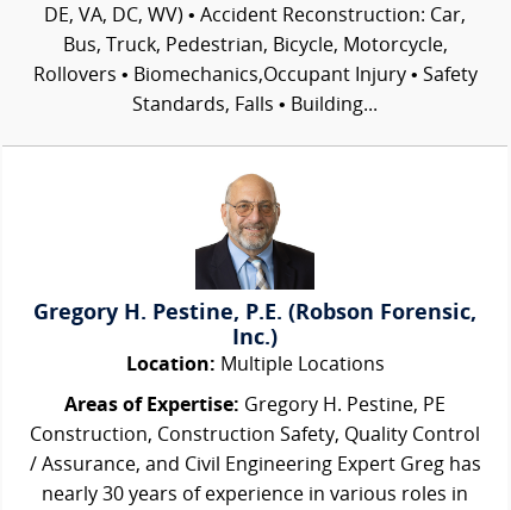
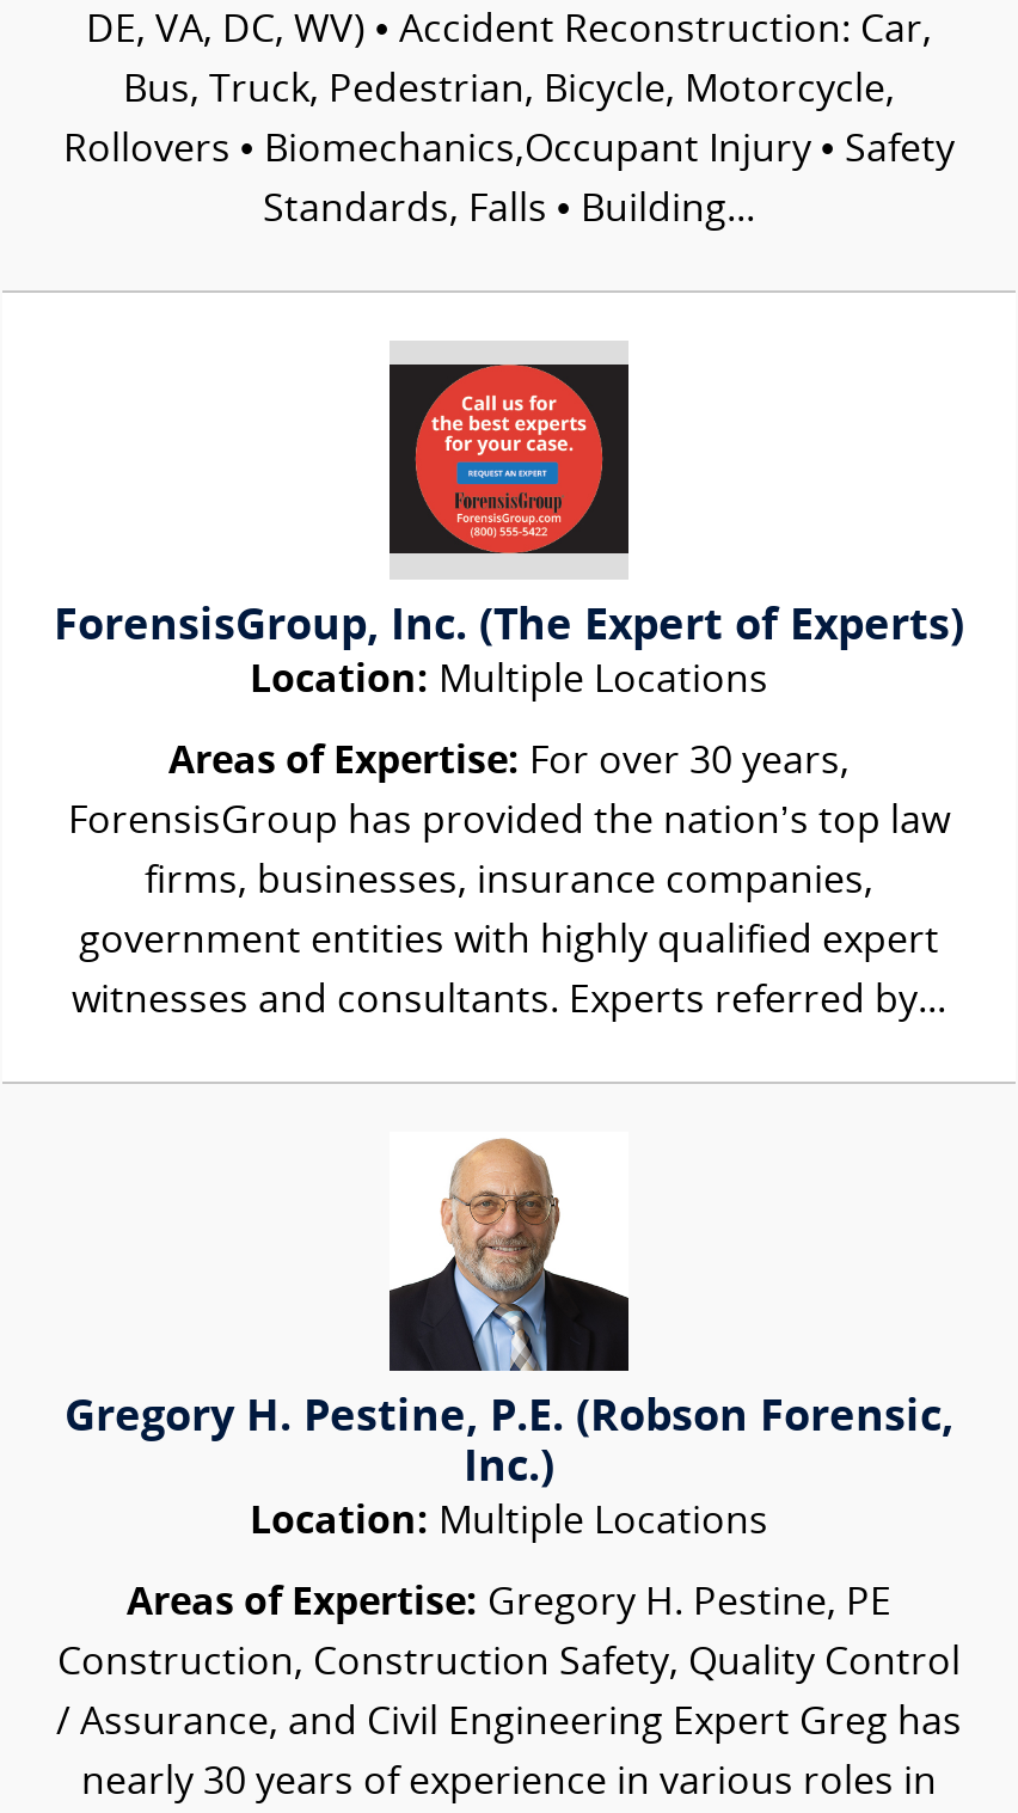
none -> [54,345,964,1021] [image] | ForensisGroup, Inc. (The Expert of Experts) | Location: Multiple Locations | Areas of Expertise: For over 30 years, | ForensisGroup has provided the nation’s top law | firms, businesses, insurance companies, | government entities with highly qualified expert | witnesses and consultants. Experts referred by...

